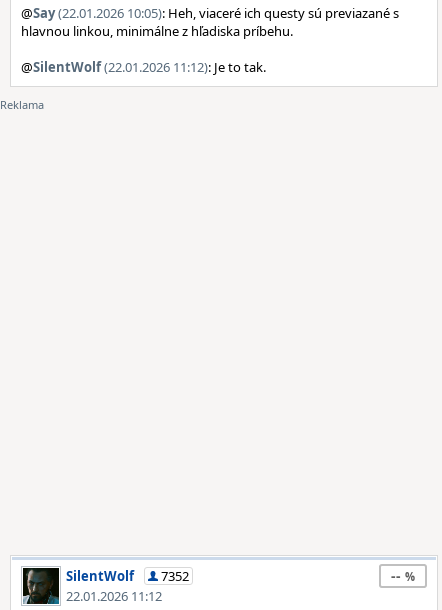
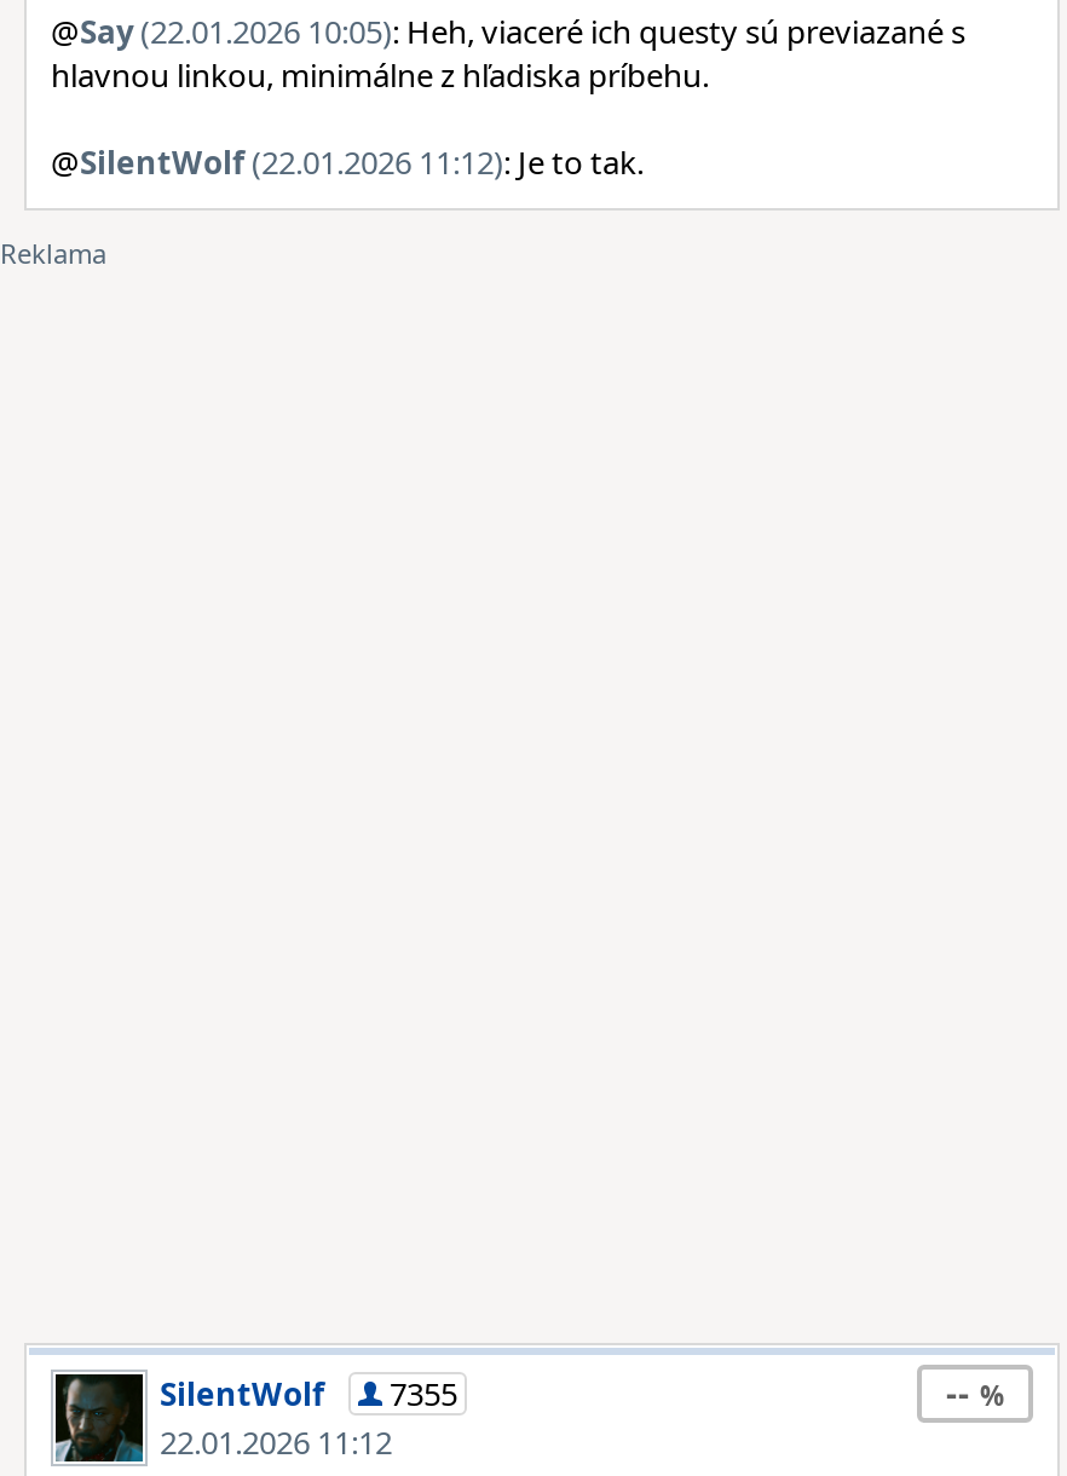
[66,567,189,585] SilentWolf 7352 -> [160,1372,457,1416] SilentWolf 7355

